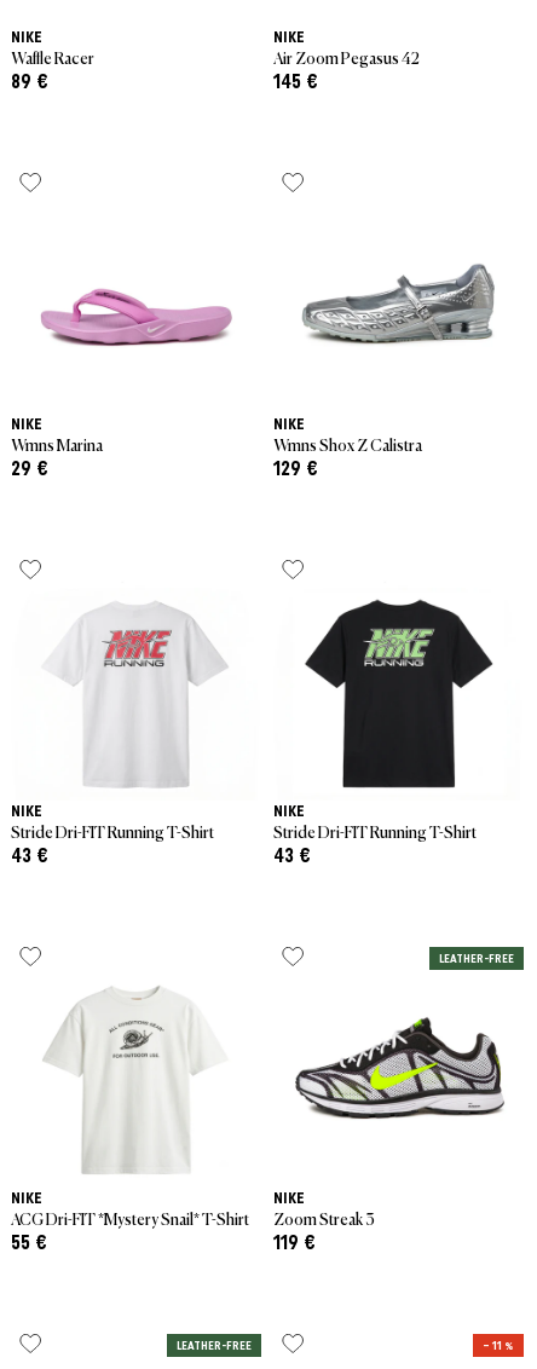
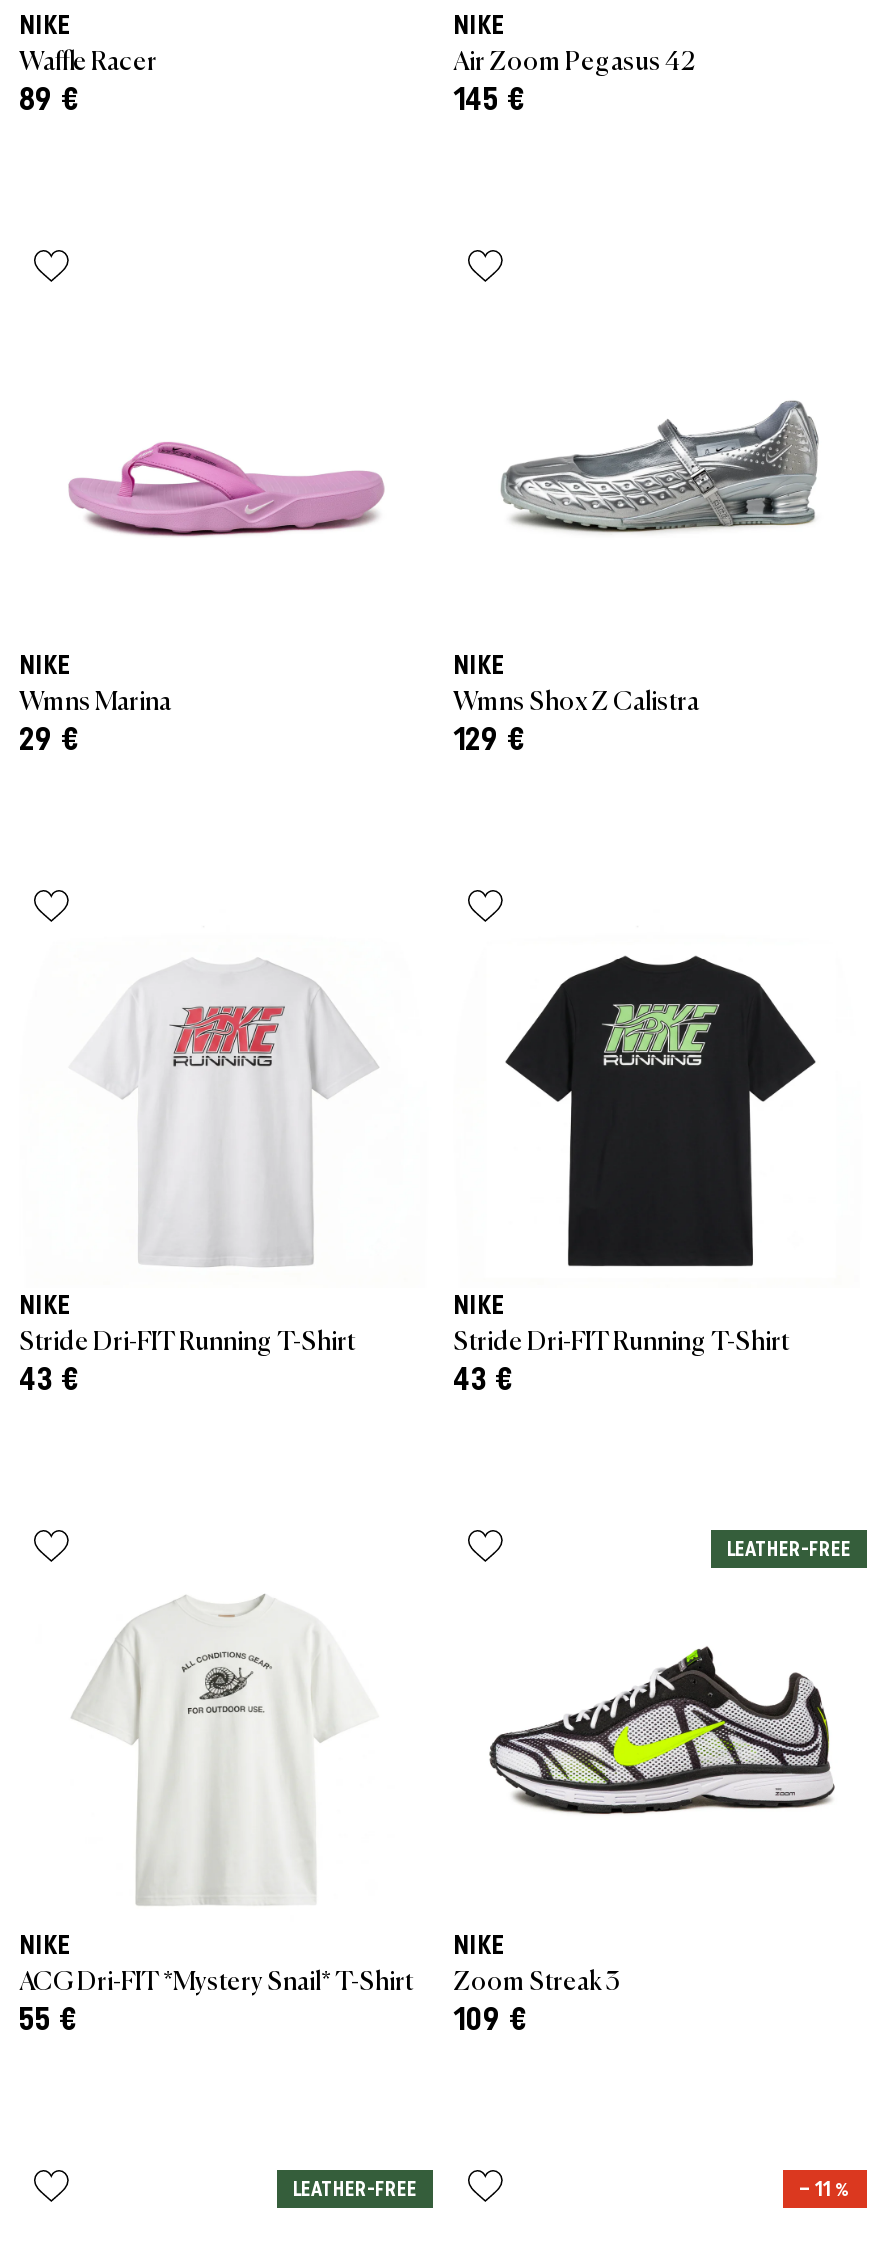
[273,1231,316,1253] 119 € -> [453,2000,529,2036] 109 €

